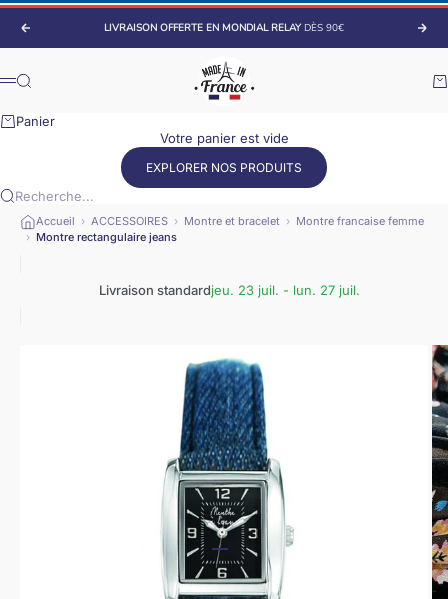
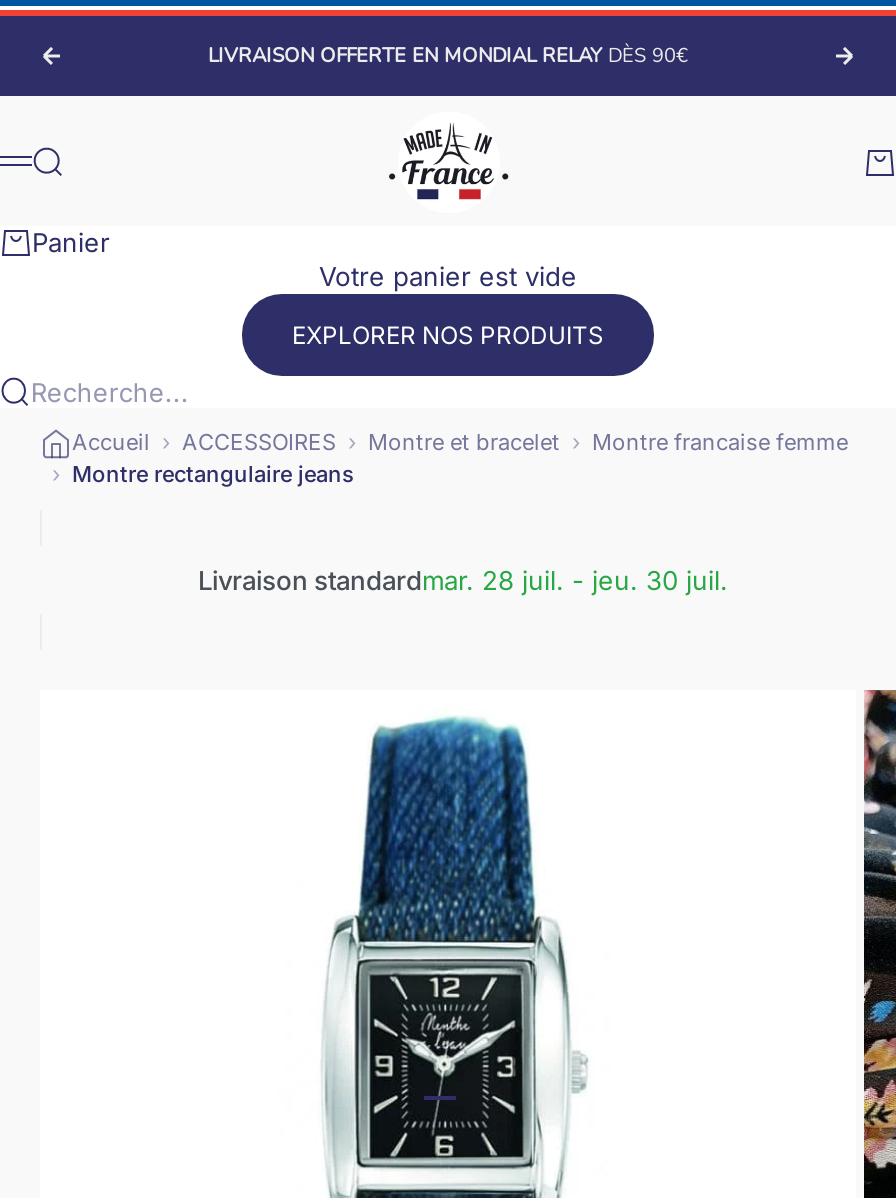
[99,282,360,298] Livraison standardjeu. 23 juil. - lun. 27 juil. -> [198,564,728,596] Livraison standardmar. 28 juil. - jeu. 30 juil.

